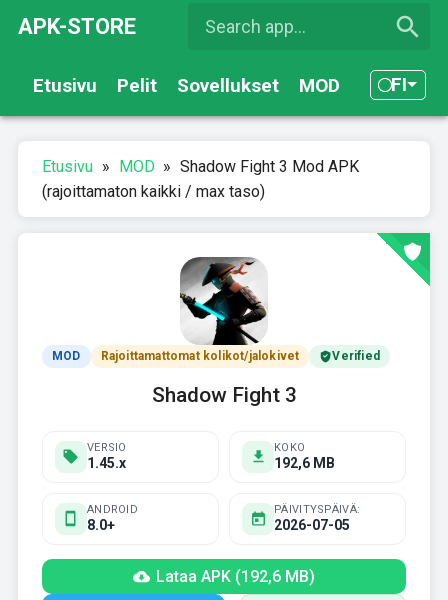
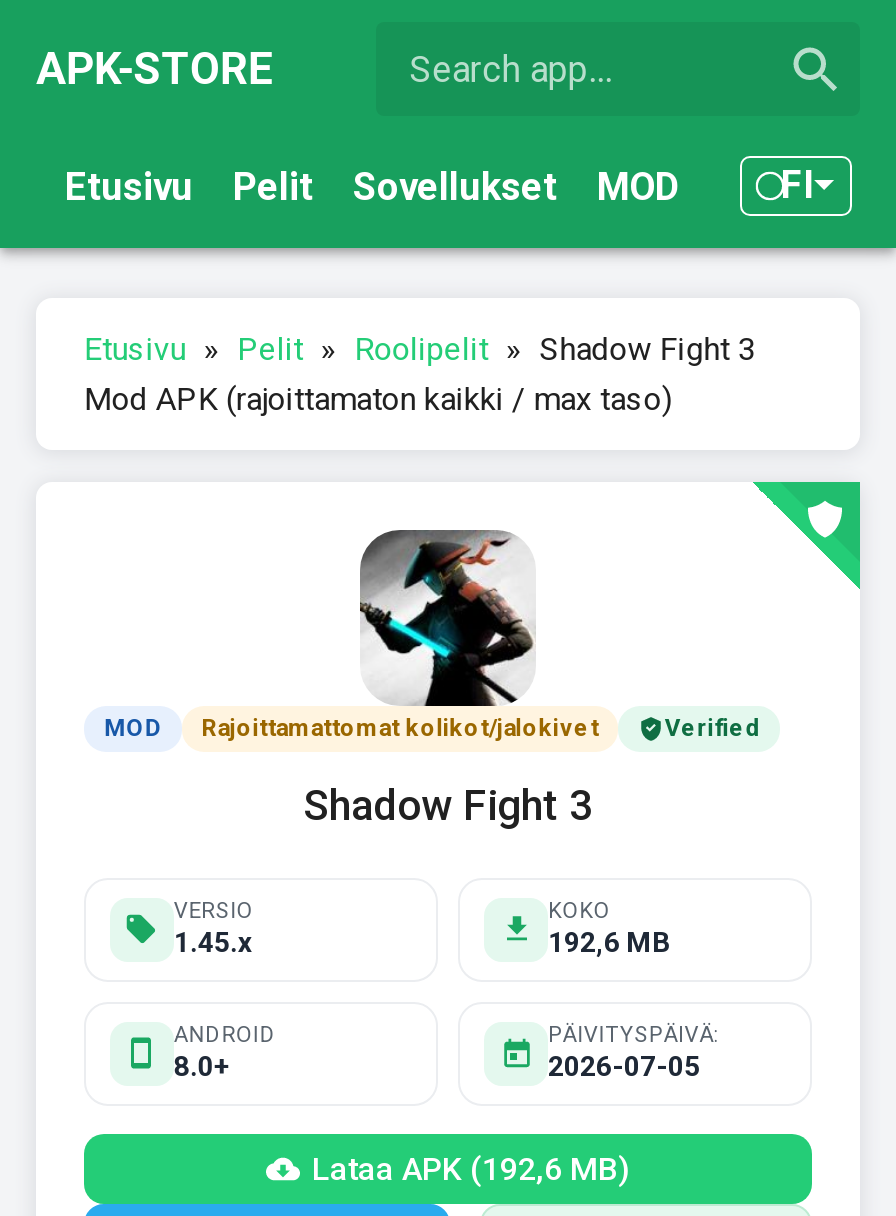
[42,157,359,201] Etusivu » MOD » Shadow Fight 3 Mod APK | (rajoittamaton kaikki / max taso) -> [84,330,755,418] Etusivu » Pelit » Roolipelit » Shadow Fight 3 | Mod APK (rajoittamaton kaikki / max taso)

